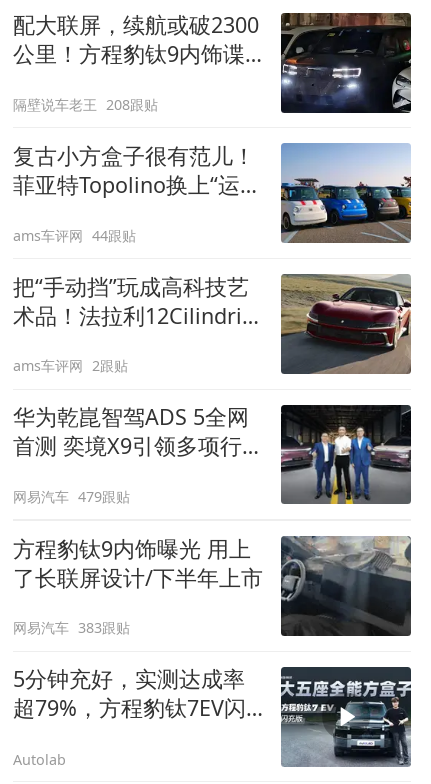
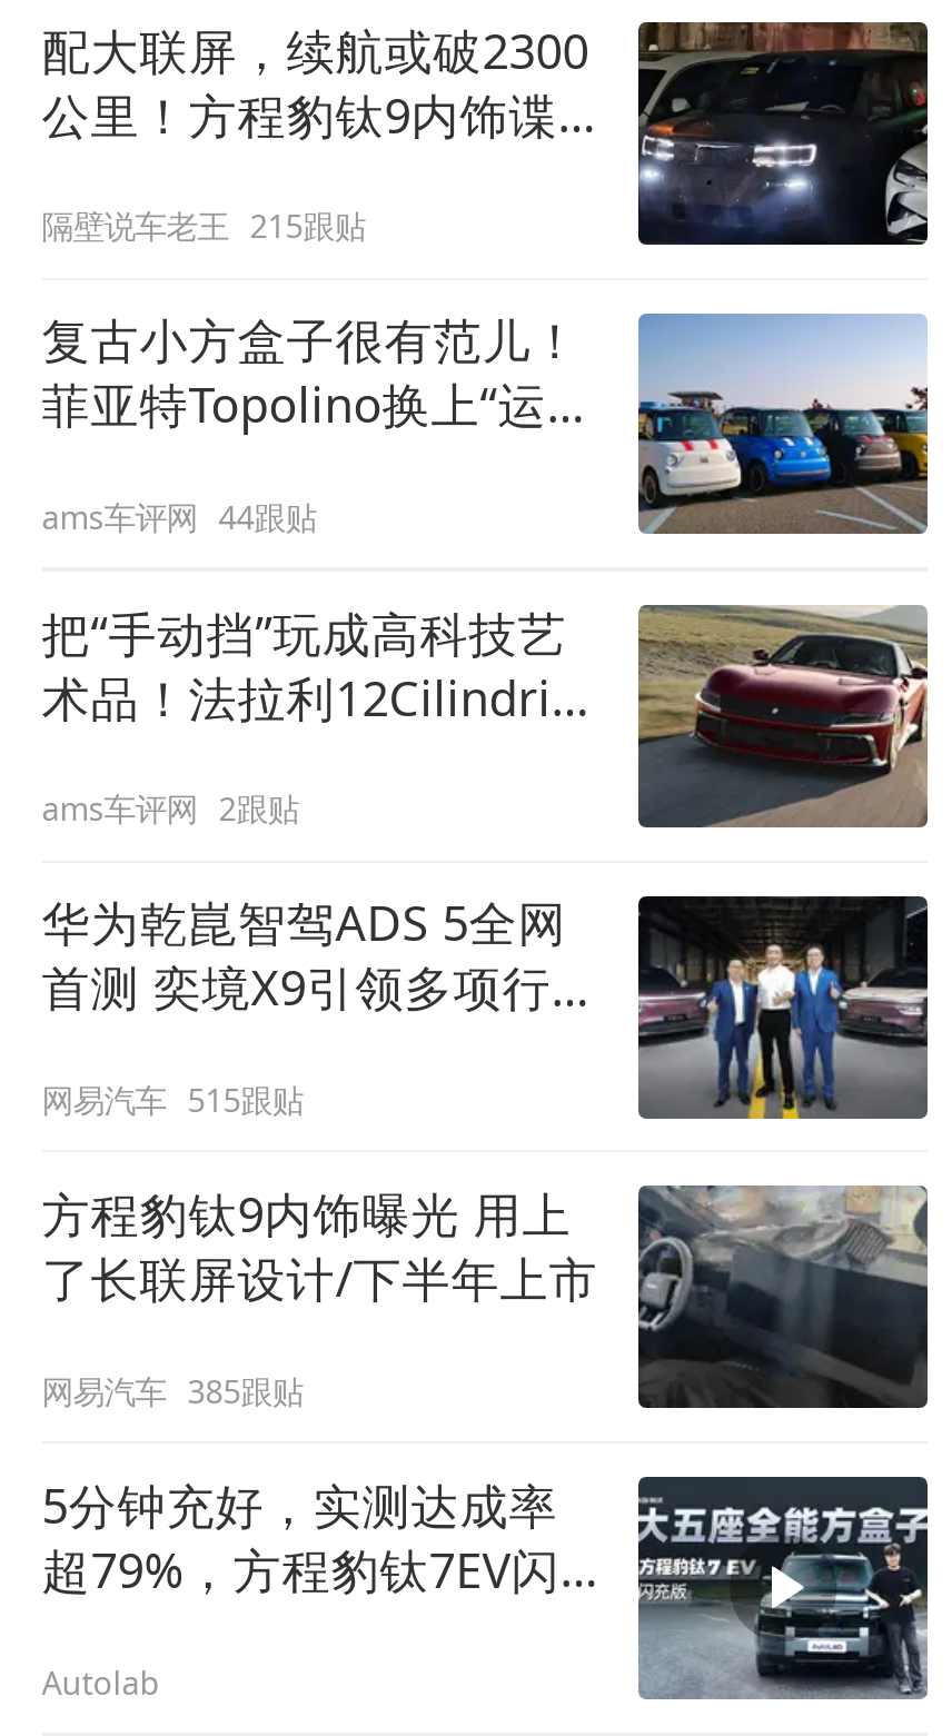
[13,95,158,114] 隔壁说车老王 208跟贴 -> [42,204,365,247] 隔壁说车老王 215跟贴
[13,487,130,506] 网易汽车 479跟贴 -> [42,1078,303,1120] 网易汽车 515跟贴
[13,618,130,637] 网易汽车 383跟贴 -> [42,1369,303,1411] 网易汽车 385跟贴

